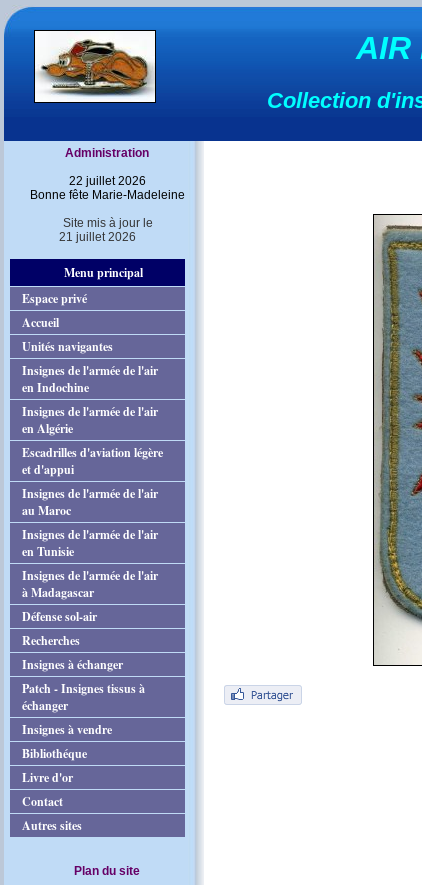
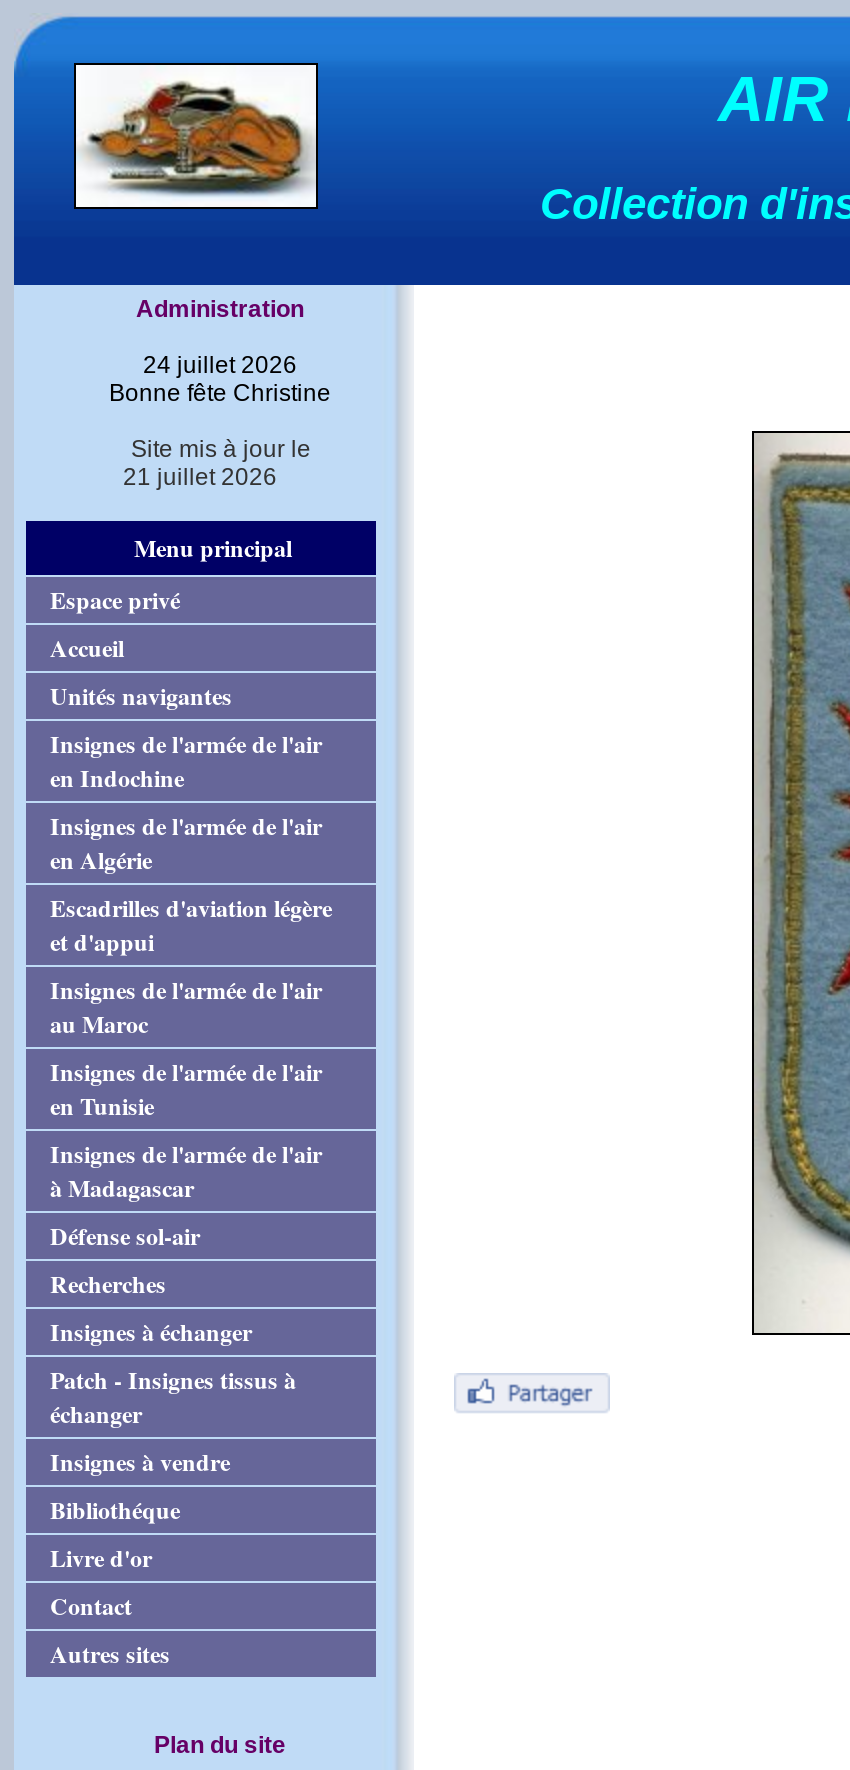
[68,174,145,188] 22 juillet 2026 -> [143,351,297,379] 24 juillet 2026
[29,188,184,202] Bonne fête Marie-Madeleine -> [109,379,331,407] Bonne fête Christine

